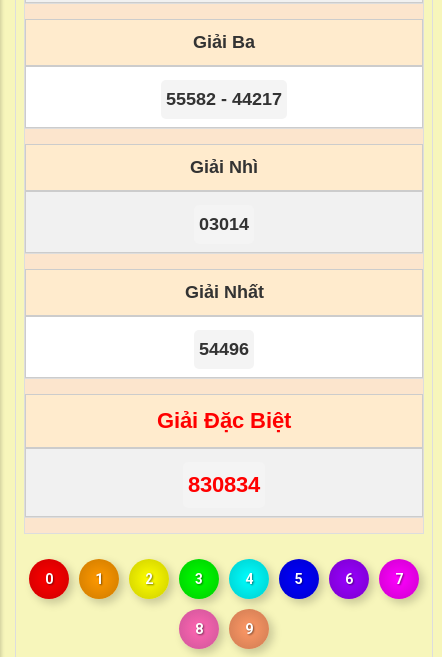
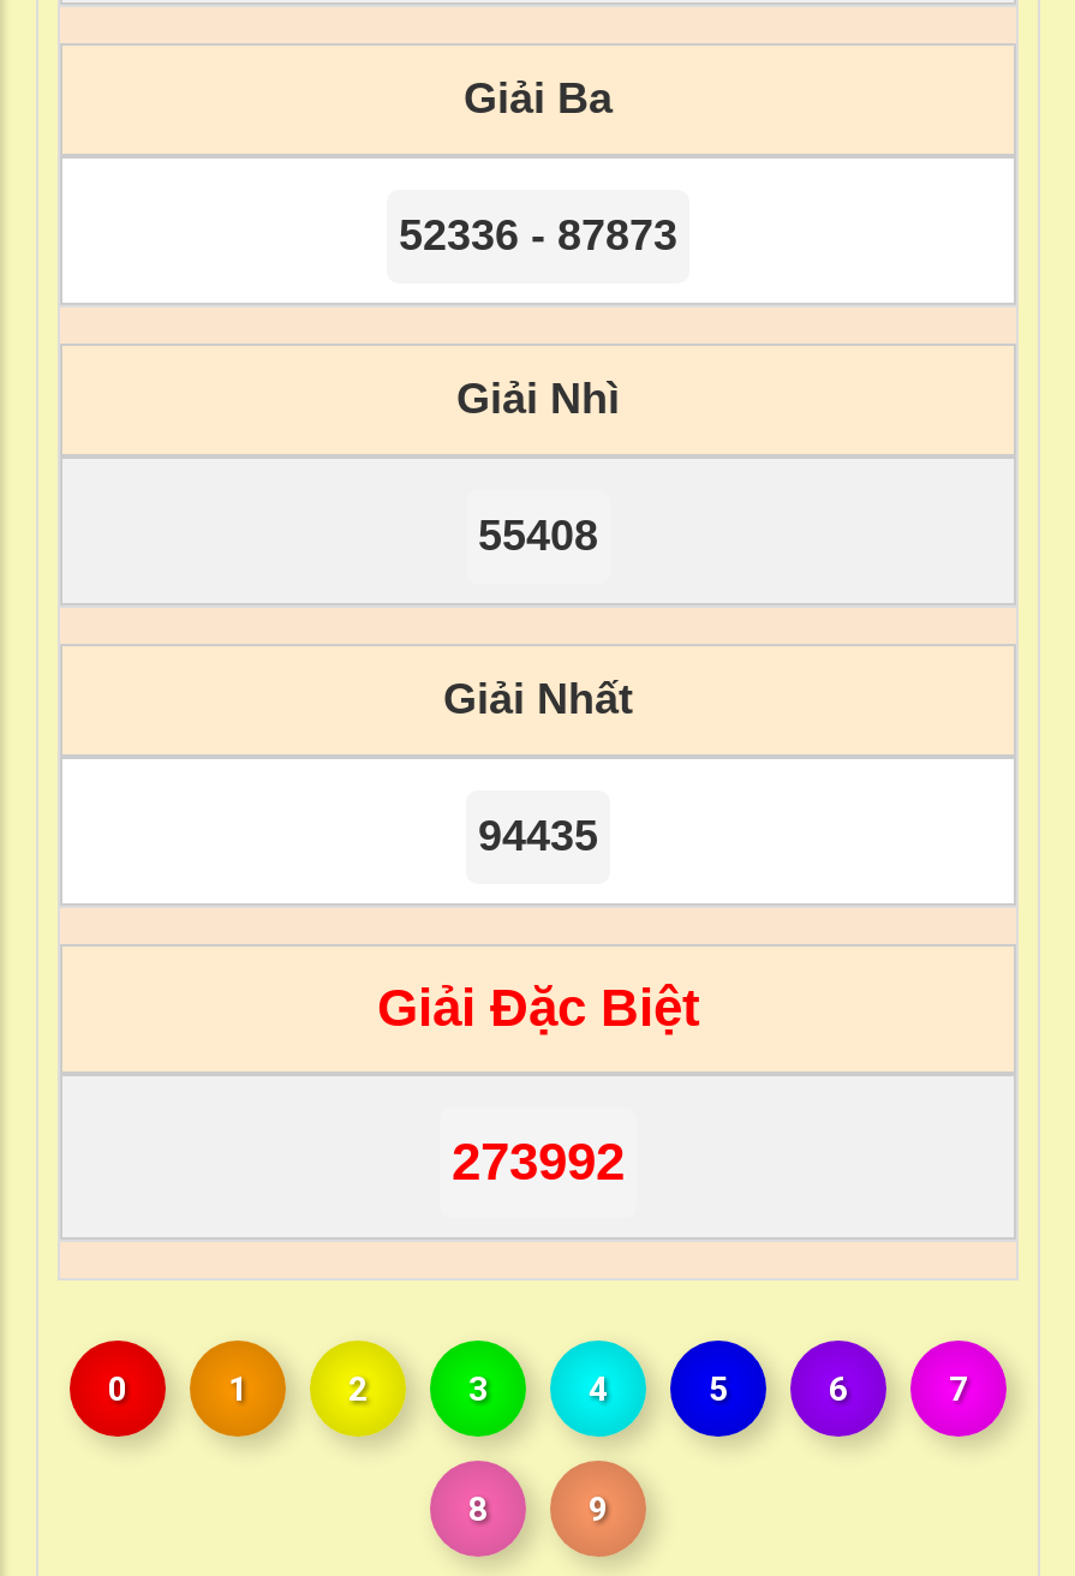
[166,89,282,109] 55582 - 44217 -> [399,212,677,260] 52336 - 87873
[199,214,249,234] 03014 -> [478,512,598,560] 55408
[199,339,249,359] 54496 -> [478,813,598,861] 94435
[188,472,260,497] 830834 -> [452,1132,625,1192] 273992

